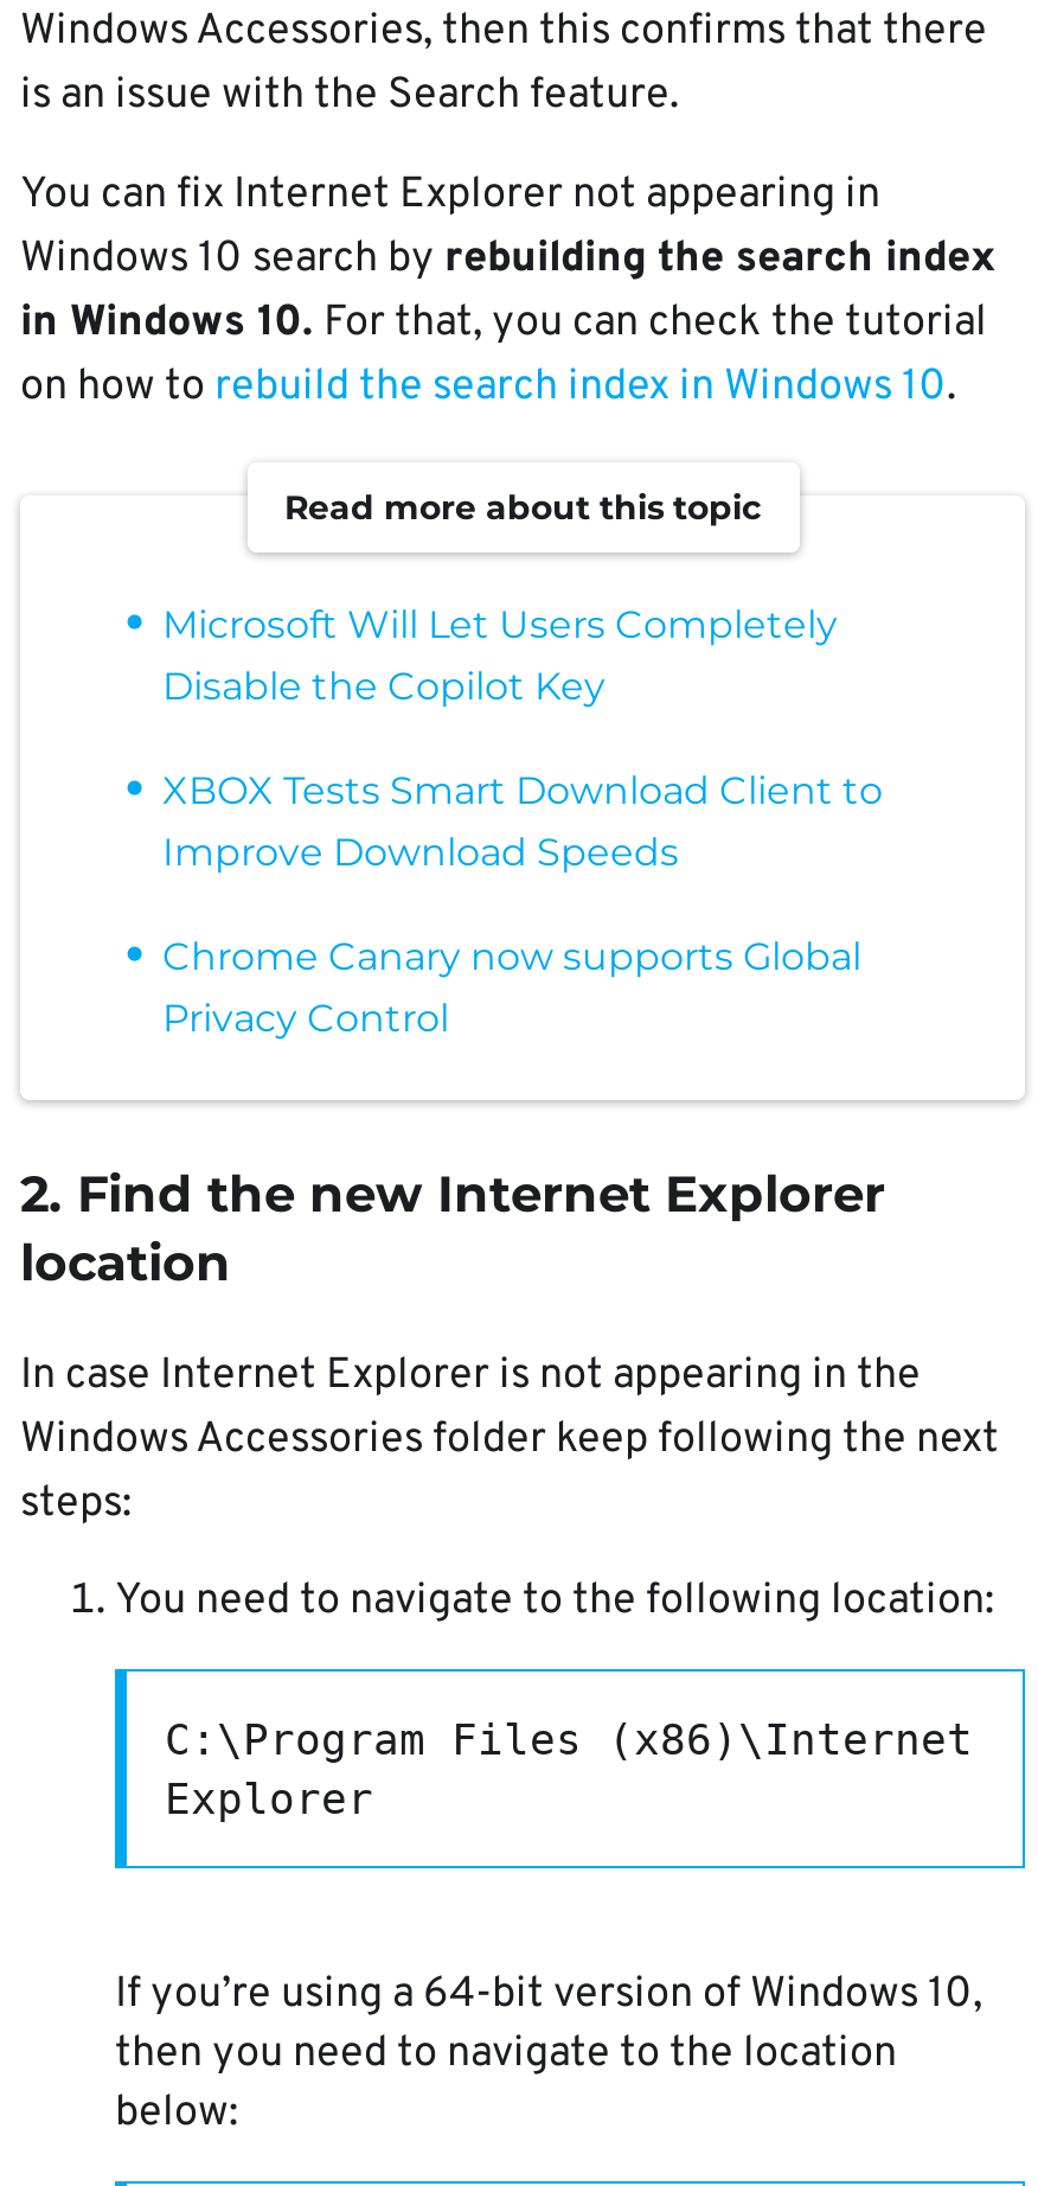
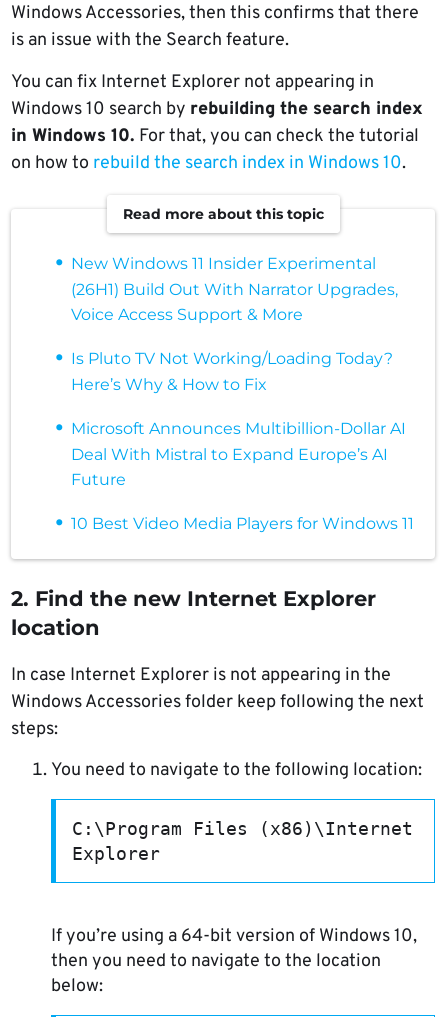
[162,602,883,1041] Microsoft Will Let Users Completely | Disable the Copilot Key | XBOX Tests Smart Download Client to | Improve Download Speeds | Chrome Canary now supports Global | Privacy Control -> [71,254,414,533] New Windows 11 Insider Experimental | (26H1) Build Out With Narrator Upgrades, | Voice Access Support & More | Is Pluto TV Not Working/Loading Today? | Here’s Why & How to Fix | Microsoft Announces Multibillion-Dollar AI | Deal With Mistral to Expand Europe’s AI | Future | 10 Best Video Media Players for Windows 11

